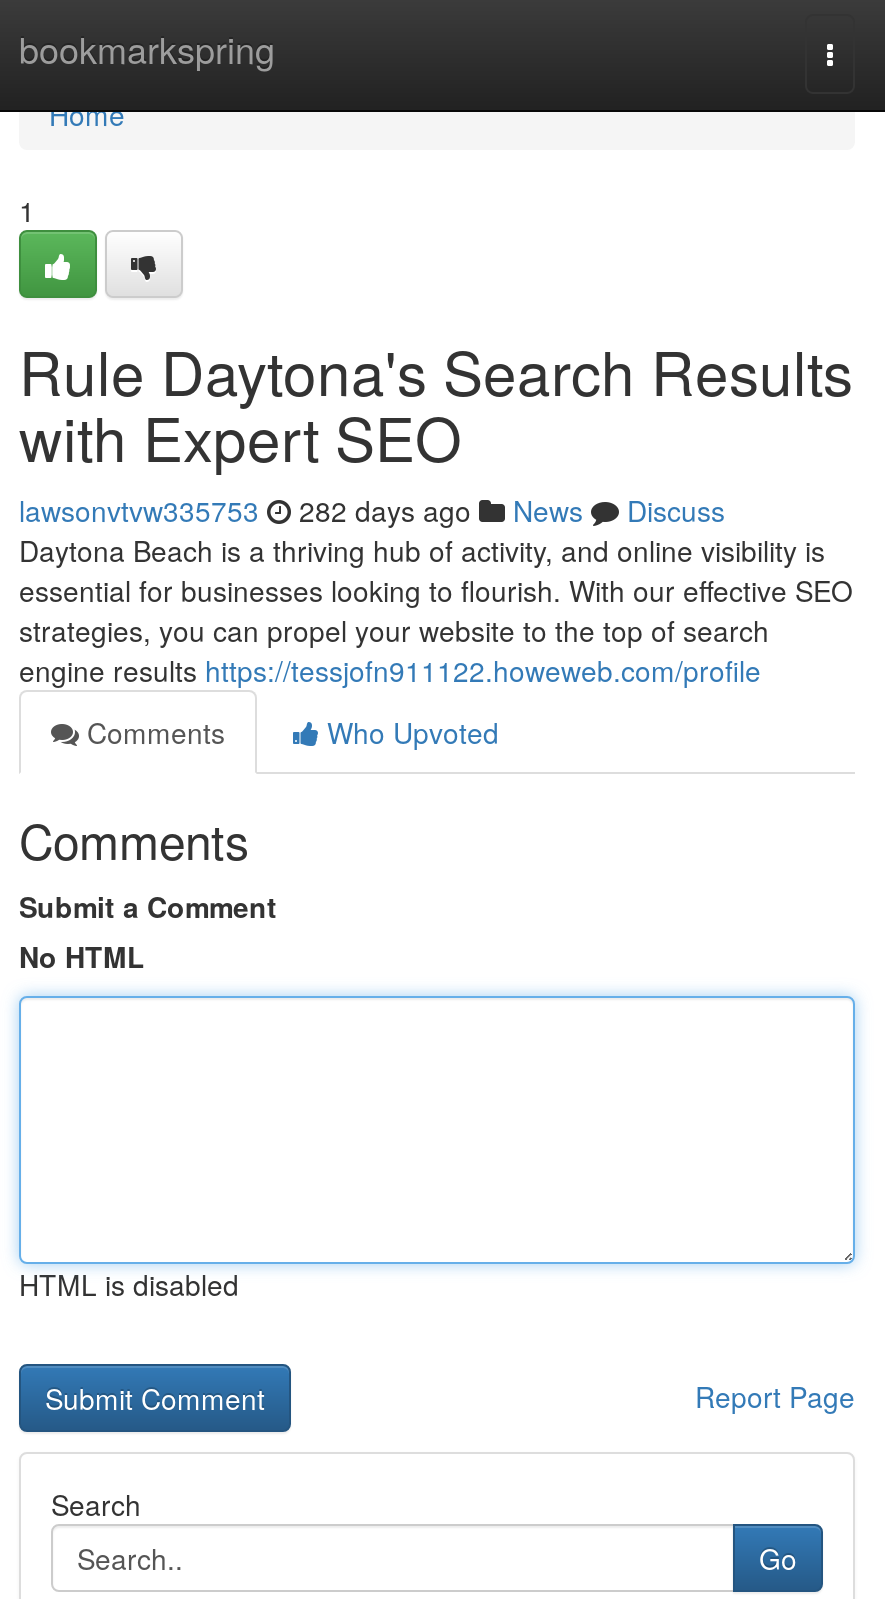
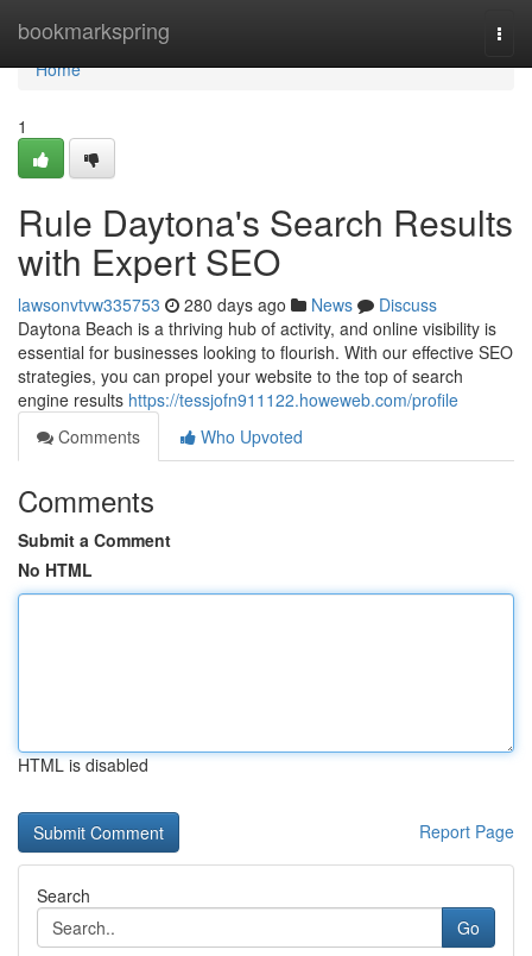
[19,490,725,530] lawsonvtvw335753 282 days ago News Discuss -> [18,293,437,316] lawsonvtvw335753 280 days ago News Discuss

